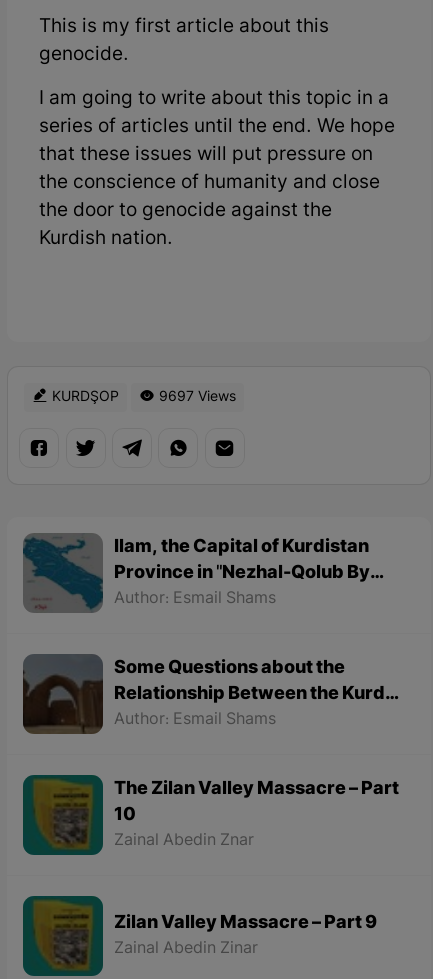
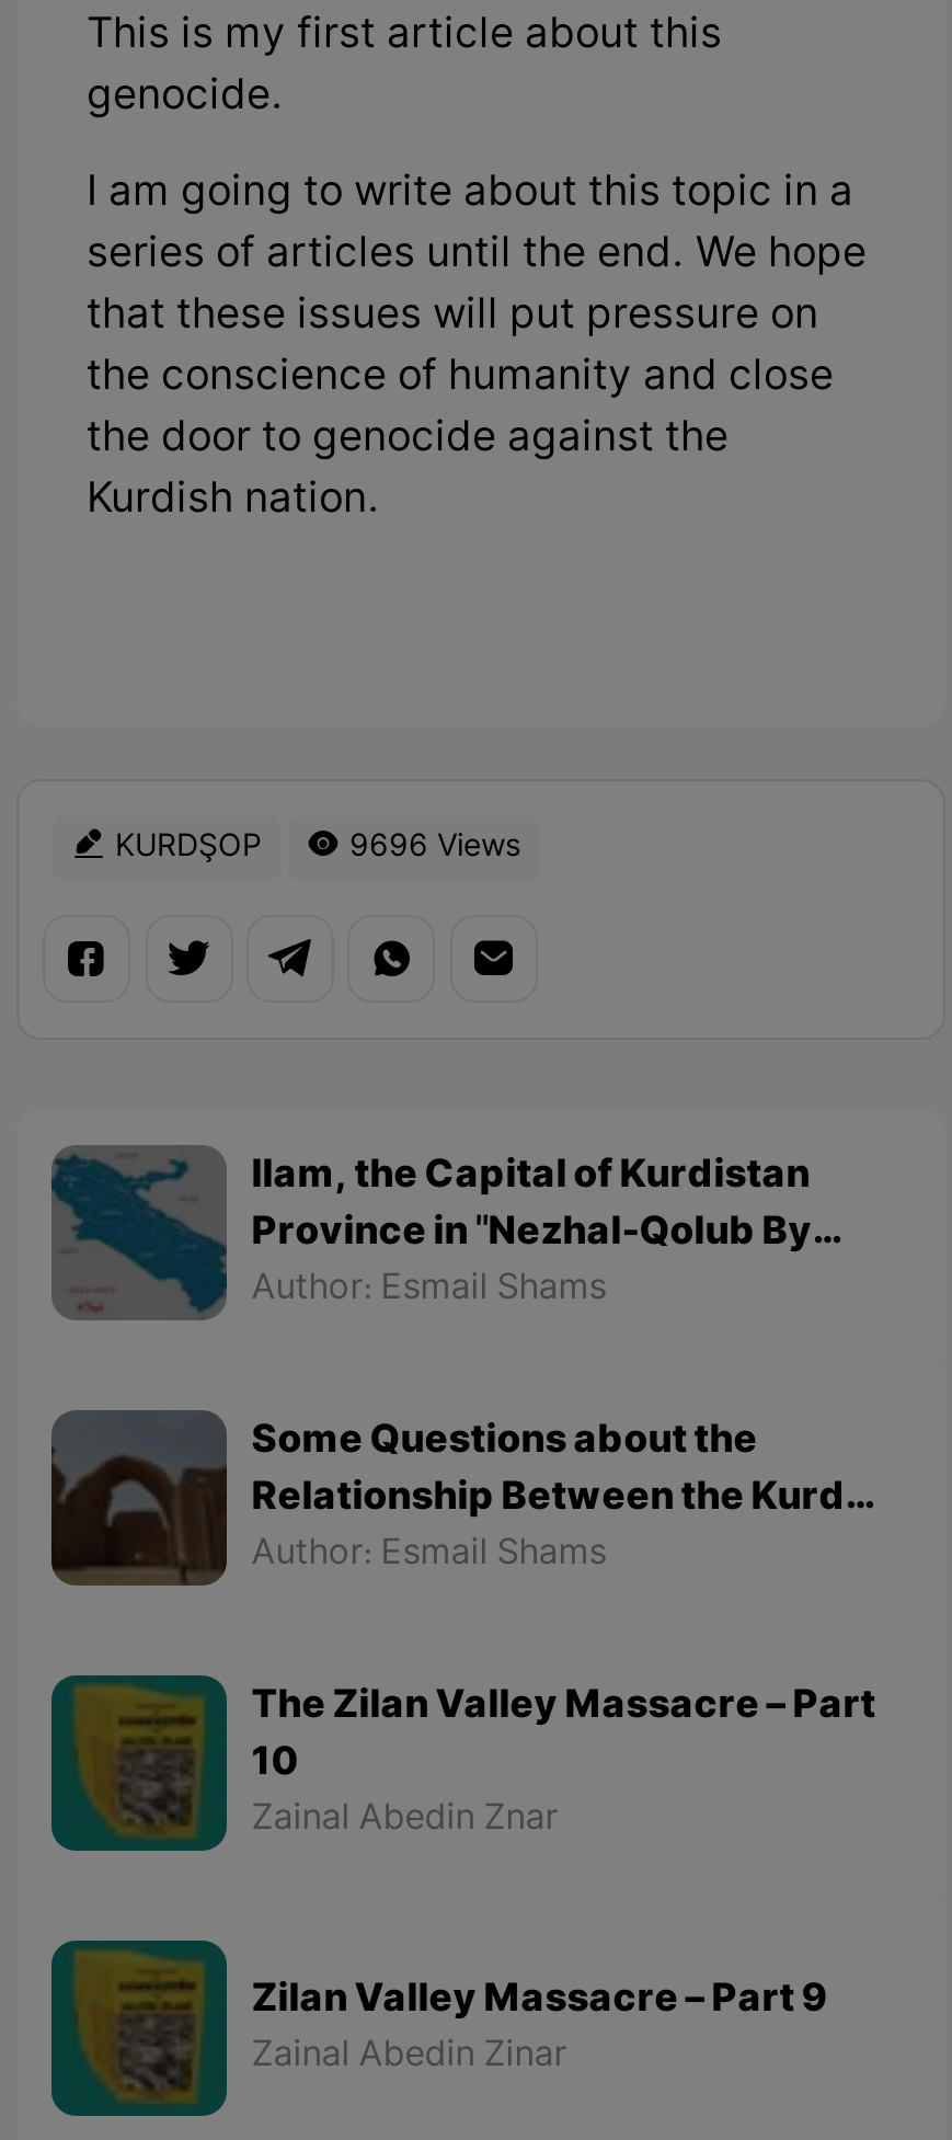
[48,388,236,407] KURDŞOP 9697 Views -> [106,827,520,868] KURDŞOP 9696 Views

